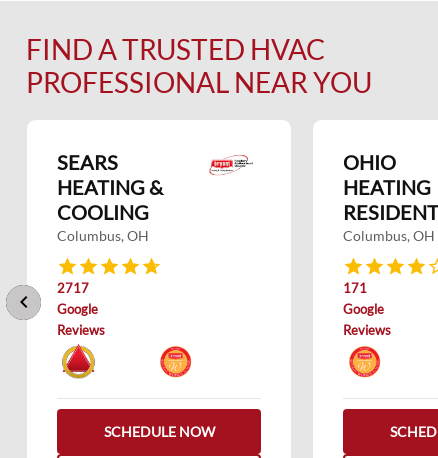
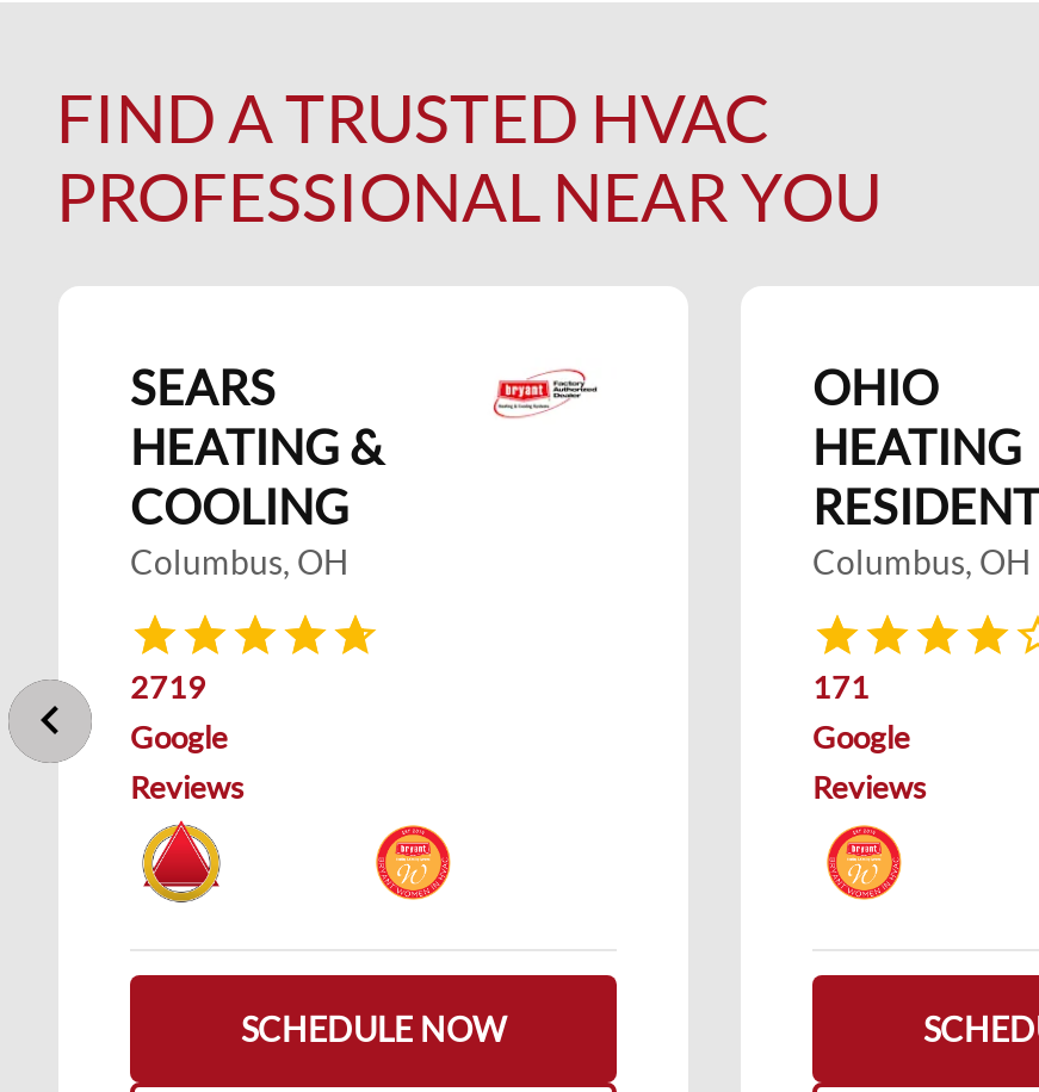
[57,280,89,296] 2717 -> [130,667,206,706] 2719

